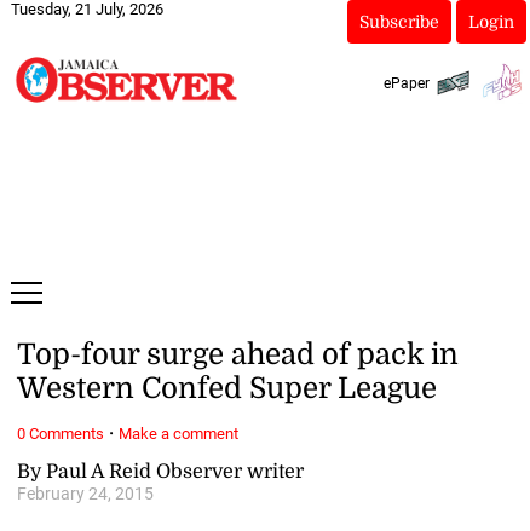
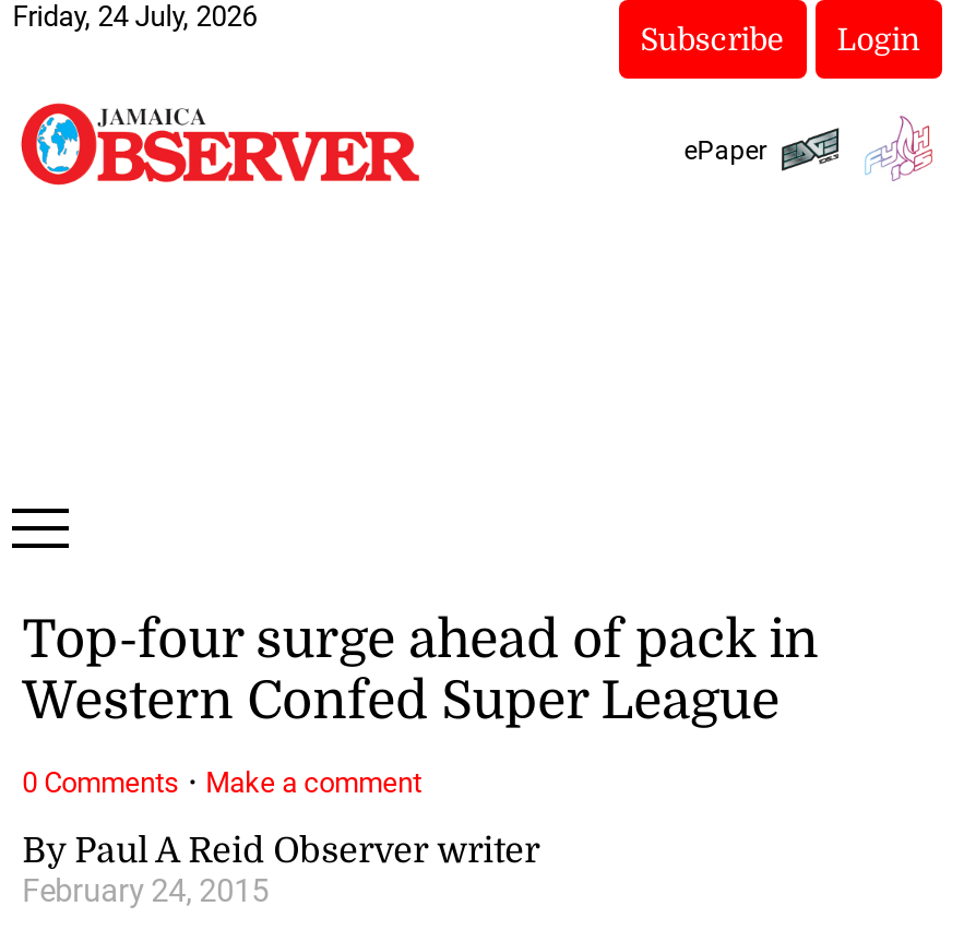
[11,0,164,18] Tuesday, 21 July, 2026 -> [12,0,257,33] Friday, 24 July, 2026

